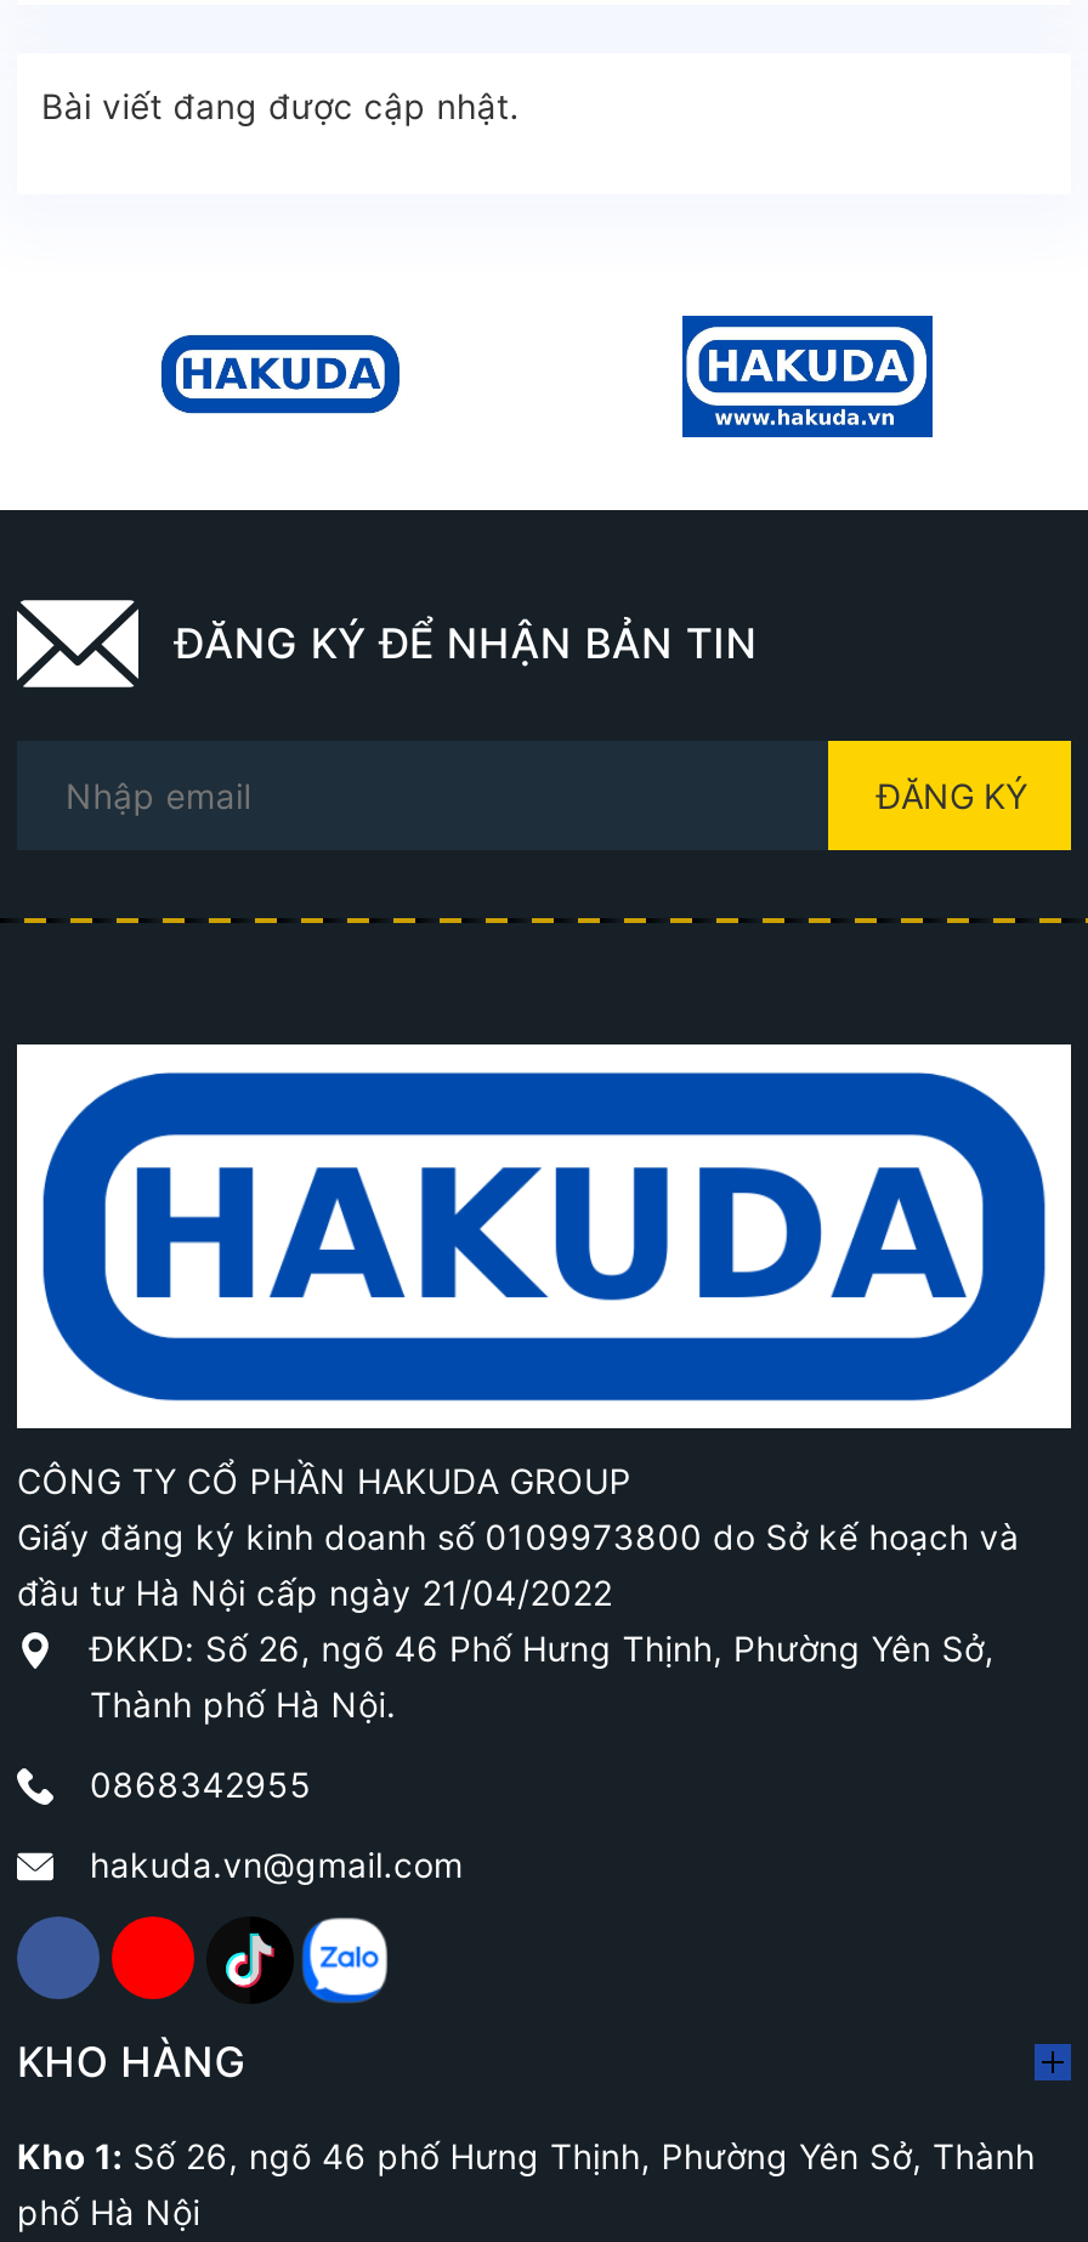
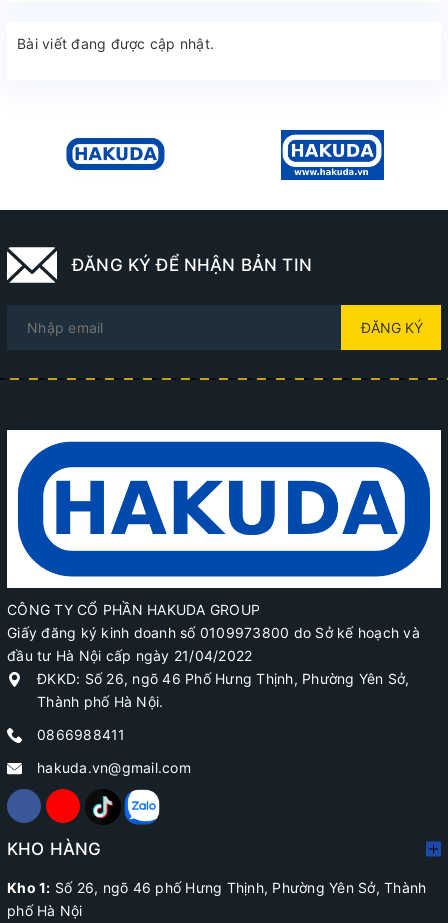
[90,1763,312,1804] 0868342955 -> [37,726,125,743] 0866988411

